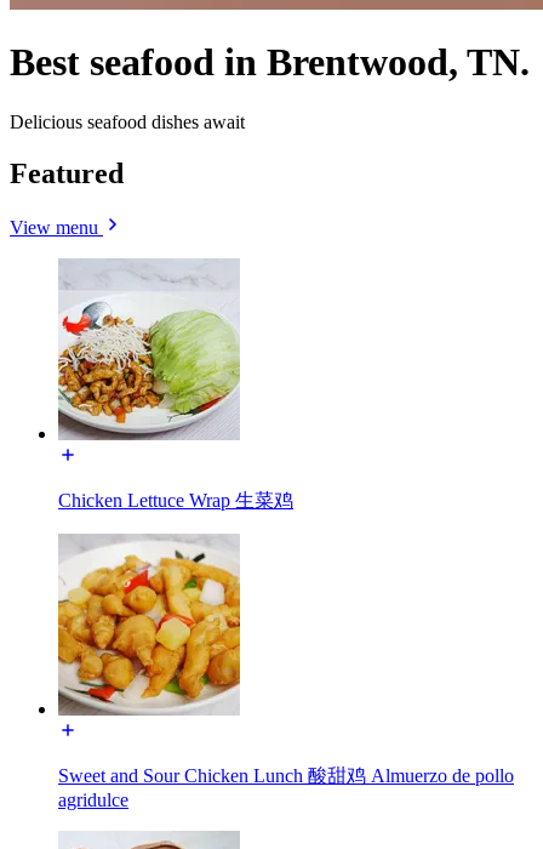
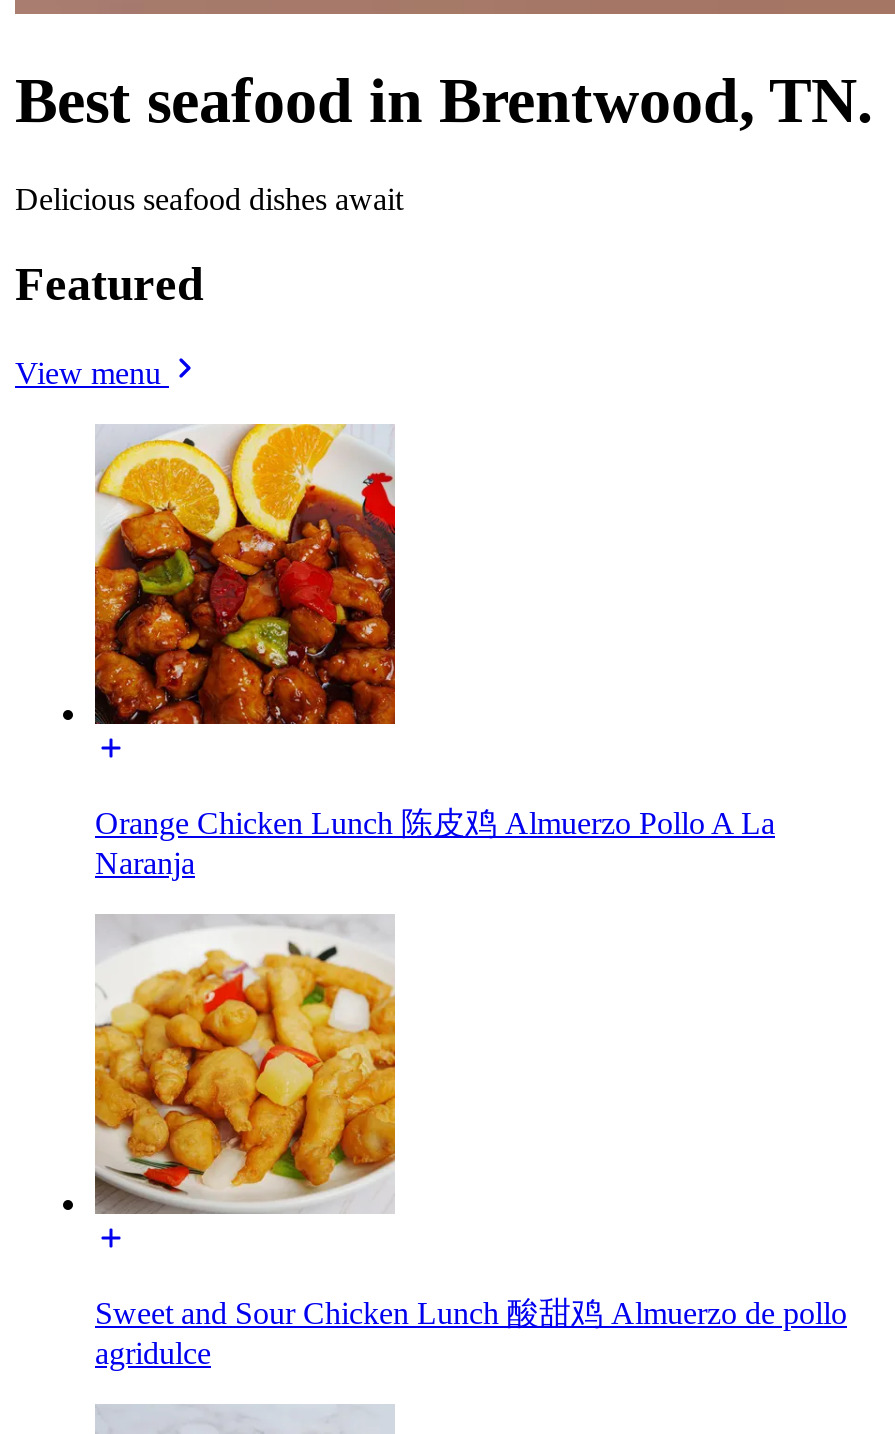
[57,258,293,510] [image] | Chicken Lettuce Wrap 生菜鸡 -> [93,422,775,879] [image] | Orange Chicken Lunch 陈皮鸡 Almuerzo Pollo A La | Naranja

